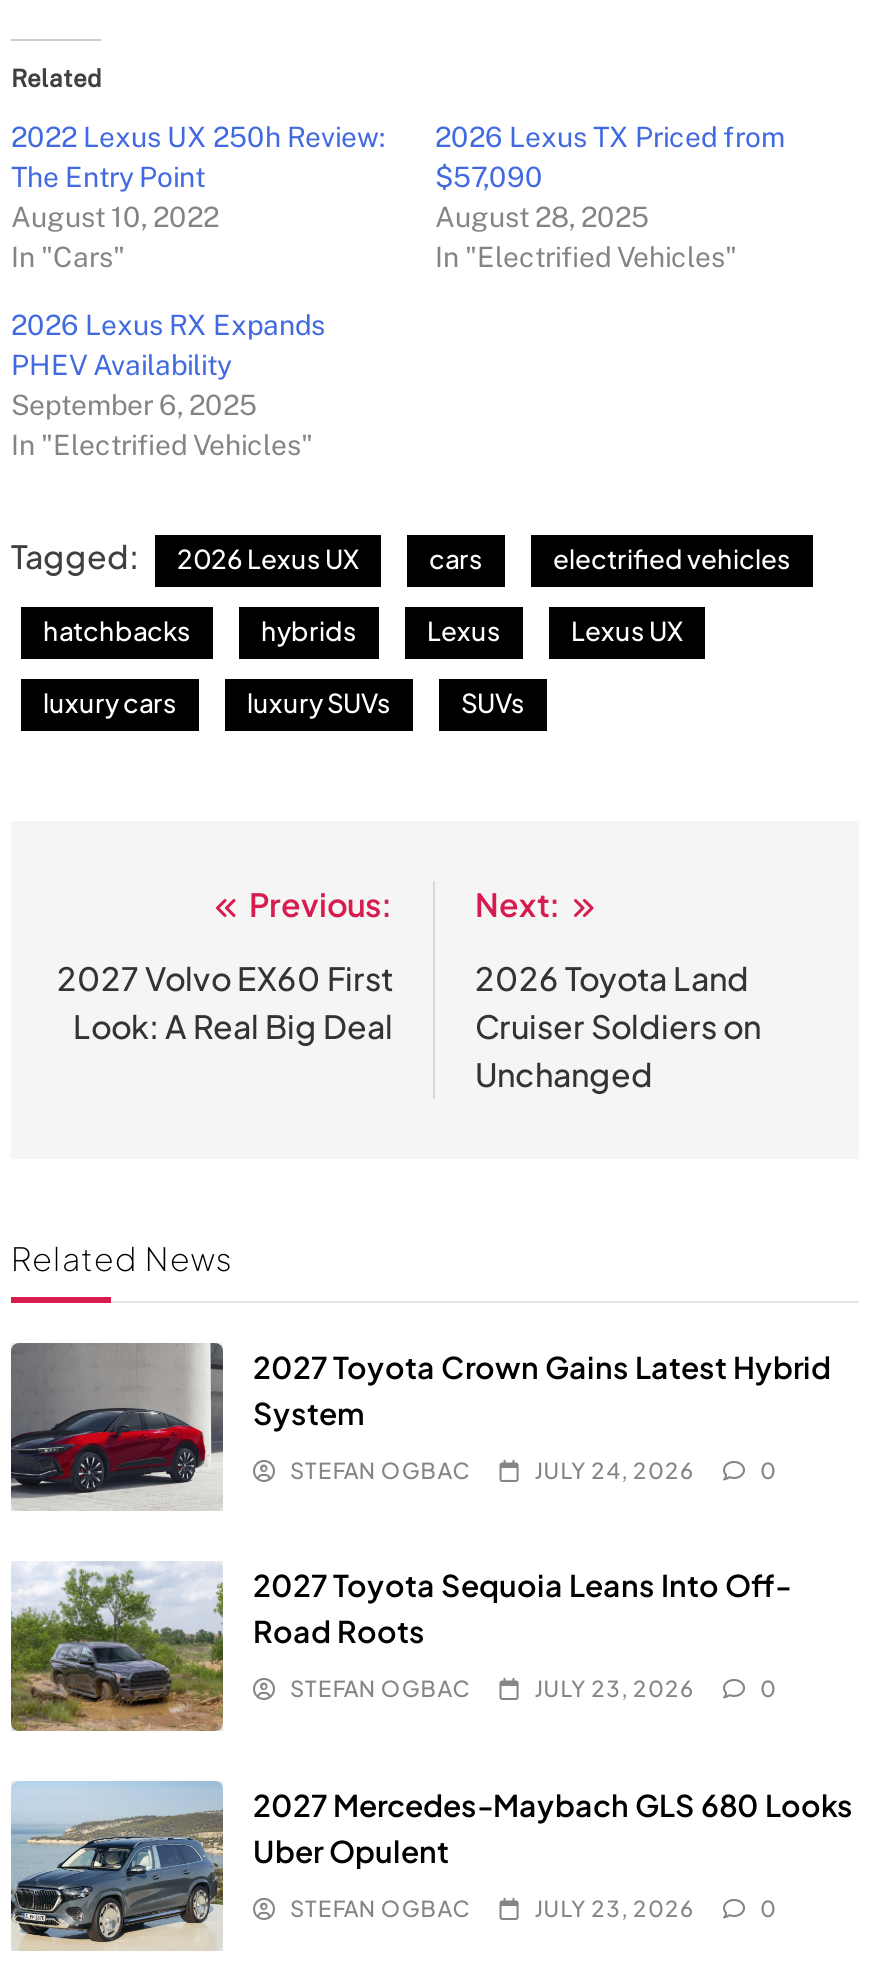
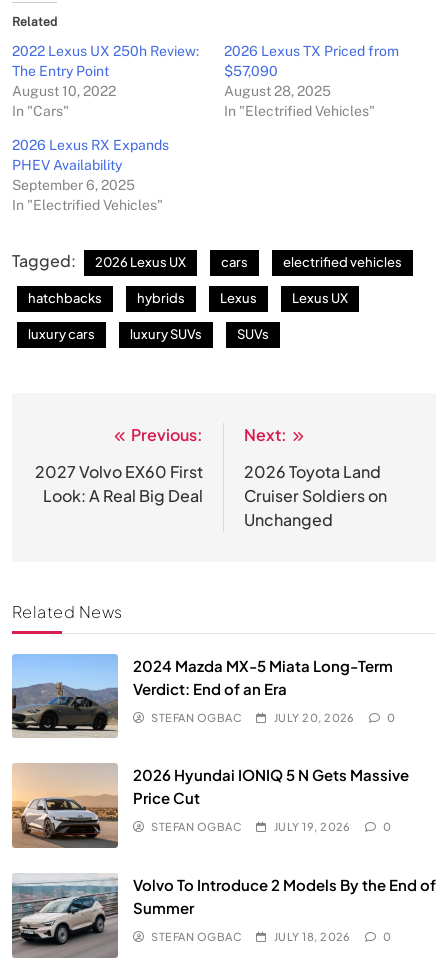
[9,1341,831,1499] [image] | 2027 Toyota Crown Gains Latest Hybrid | System -> [12,654,393,733] [image] | 2024 Mazda MX-5 Miata Long-Term | Verdict: End of an Era
[534,1456,695,1482] JULY 24, 2026 -> [274,710,355,723] JULY 20, 2026
[9,1563,791,1731] [image] | 2027 Toyota Sequoia Leans Into Off- | Road Roots -> [11,763,409,848] [image] | 2026 Hyundai IONIQ 5 N Gets Massive | Price Cut
[534,1676,695,1702] JULY 23, 2026 -> [274,820,351,833] JULY 19, 2026
[11,1781,853,1949] [image] | 2027 Mercedes-Maybach GLS 680 Looks | Uber Opulent -> [12,874,436,958] [image] | Volvo To Introduce 2 Models By the End of | Summer
[534,1895,695,1921] JULY 23, 2026 -> [274,930,351,943] JULY 18, 2026

